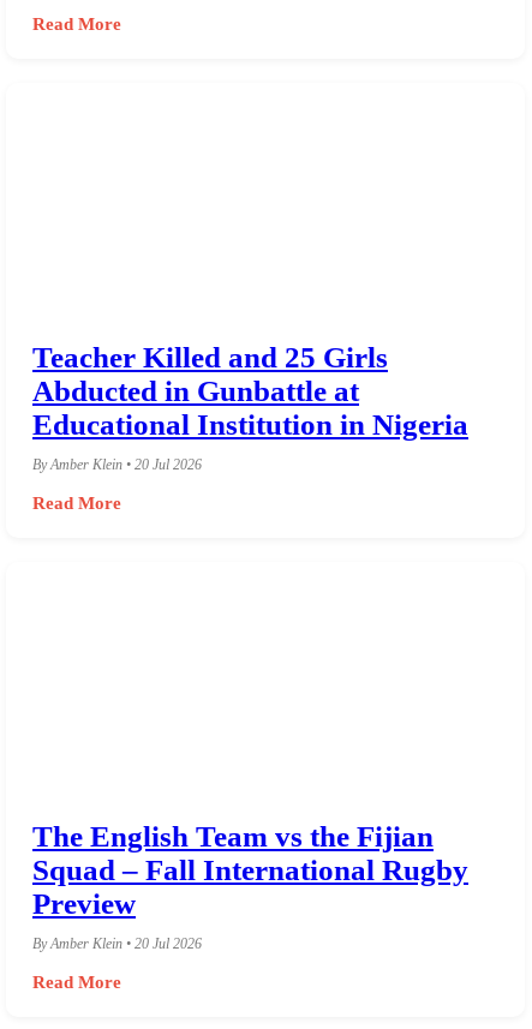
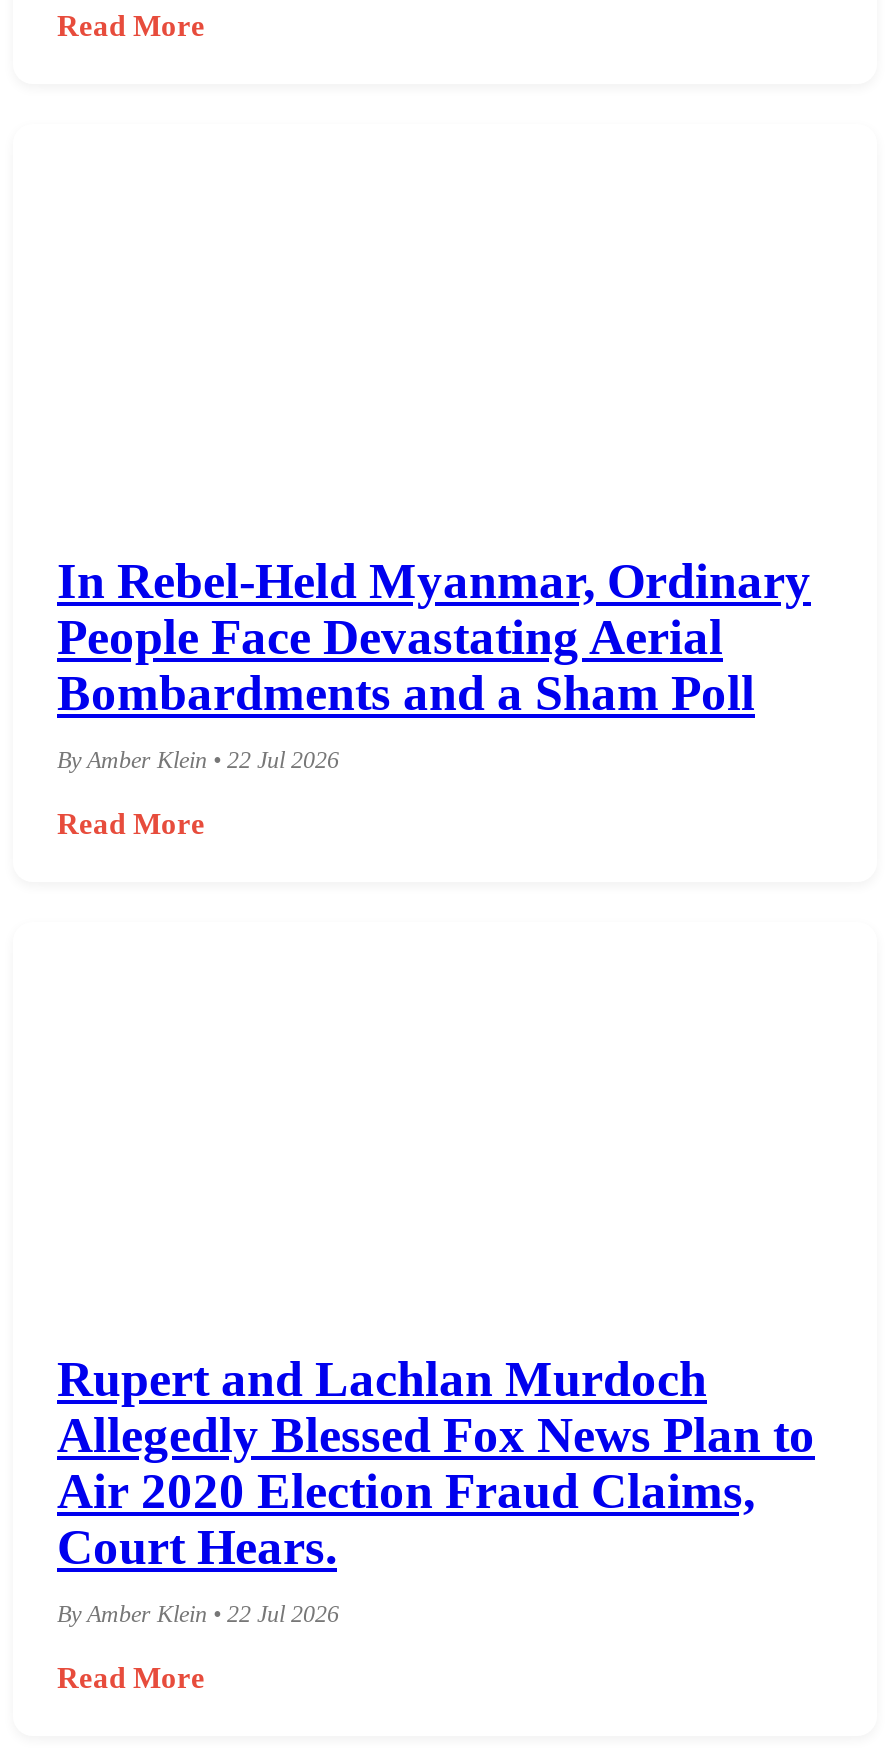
[32,341,468,441] Teacher Killed and 25 Girls | Abducted in Gunbattle at | Educational Institution in Nigeria -> [57,554,811,720] In Rebel-Held Myanmar, Ordinary | People Face Devastating Aerial | Bombardments and a Sham Poll
[32,456,202,473] By Amber Klein • 20 Jul 2026 -> [57,746,339,774] By Amber Klein • 22 Jul 2026
[32,820,468,920] The English Team vs the Fijian | Squad – Fall International Rugby | Preview -> [57,1352,815,1574] Rupert and Lachlan Murdoch | Allegedly Blessed Fox News Plan to | Air 2020 Election Fraud Claims, | Court Hears.
[32,935,202,952] By Amber Klein • 20 Jul 2026 -> [57,1600,339,1628] By Amber Klein • 22 Jul 2026

